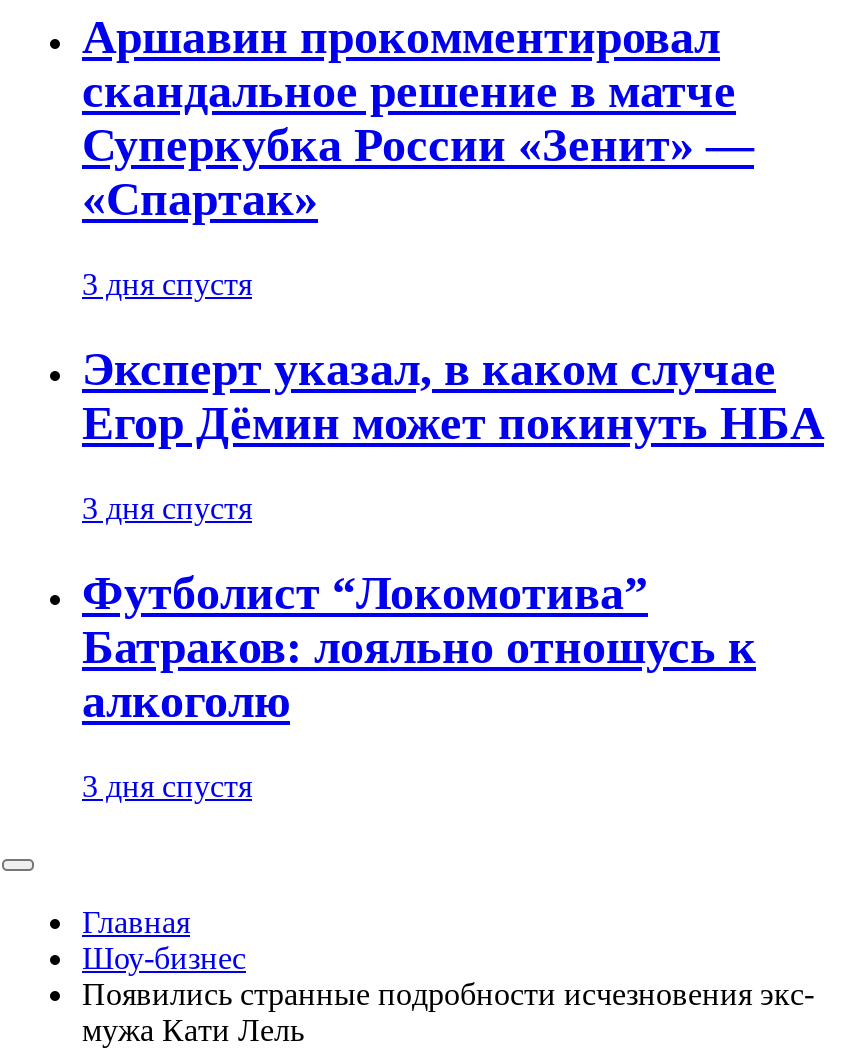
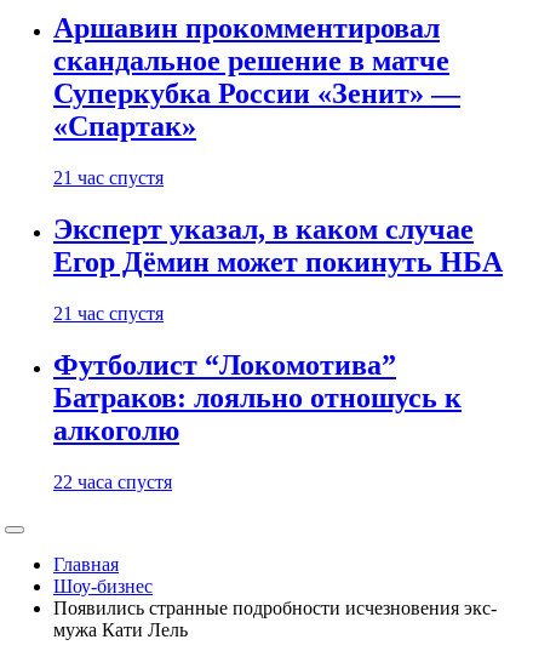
[82,268,252,302] 3 дня спустя -> [53,168,164,188] 21 час спустя
[82,491,252,525] 3 дня спустя -> [53,303,164,324] 21 час спустя
[82,769,252,803] 3 дня спустя -> [53,472,172,492] 22 часа спустя

